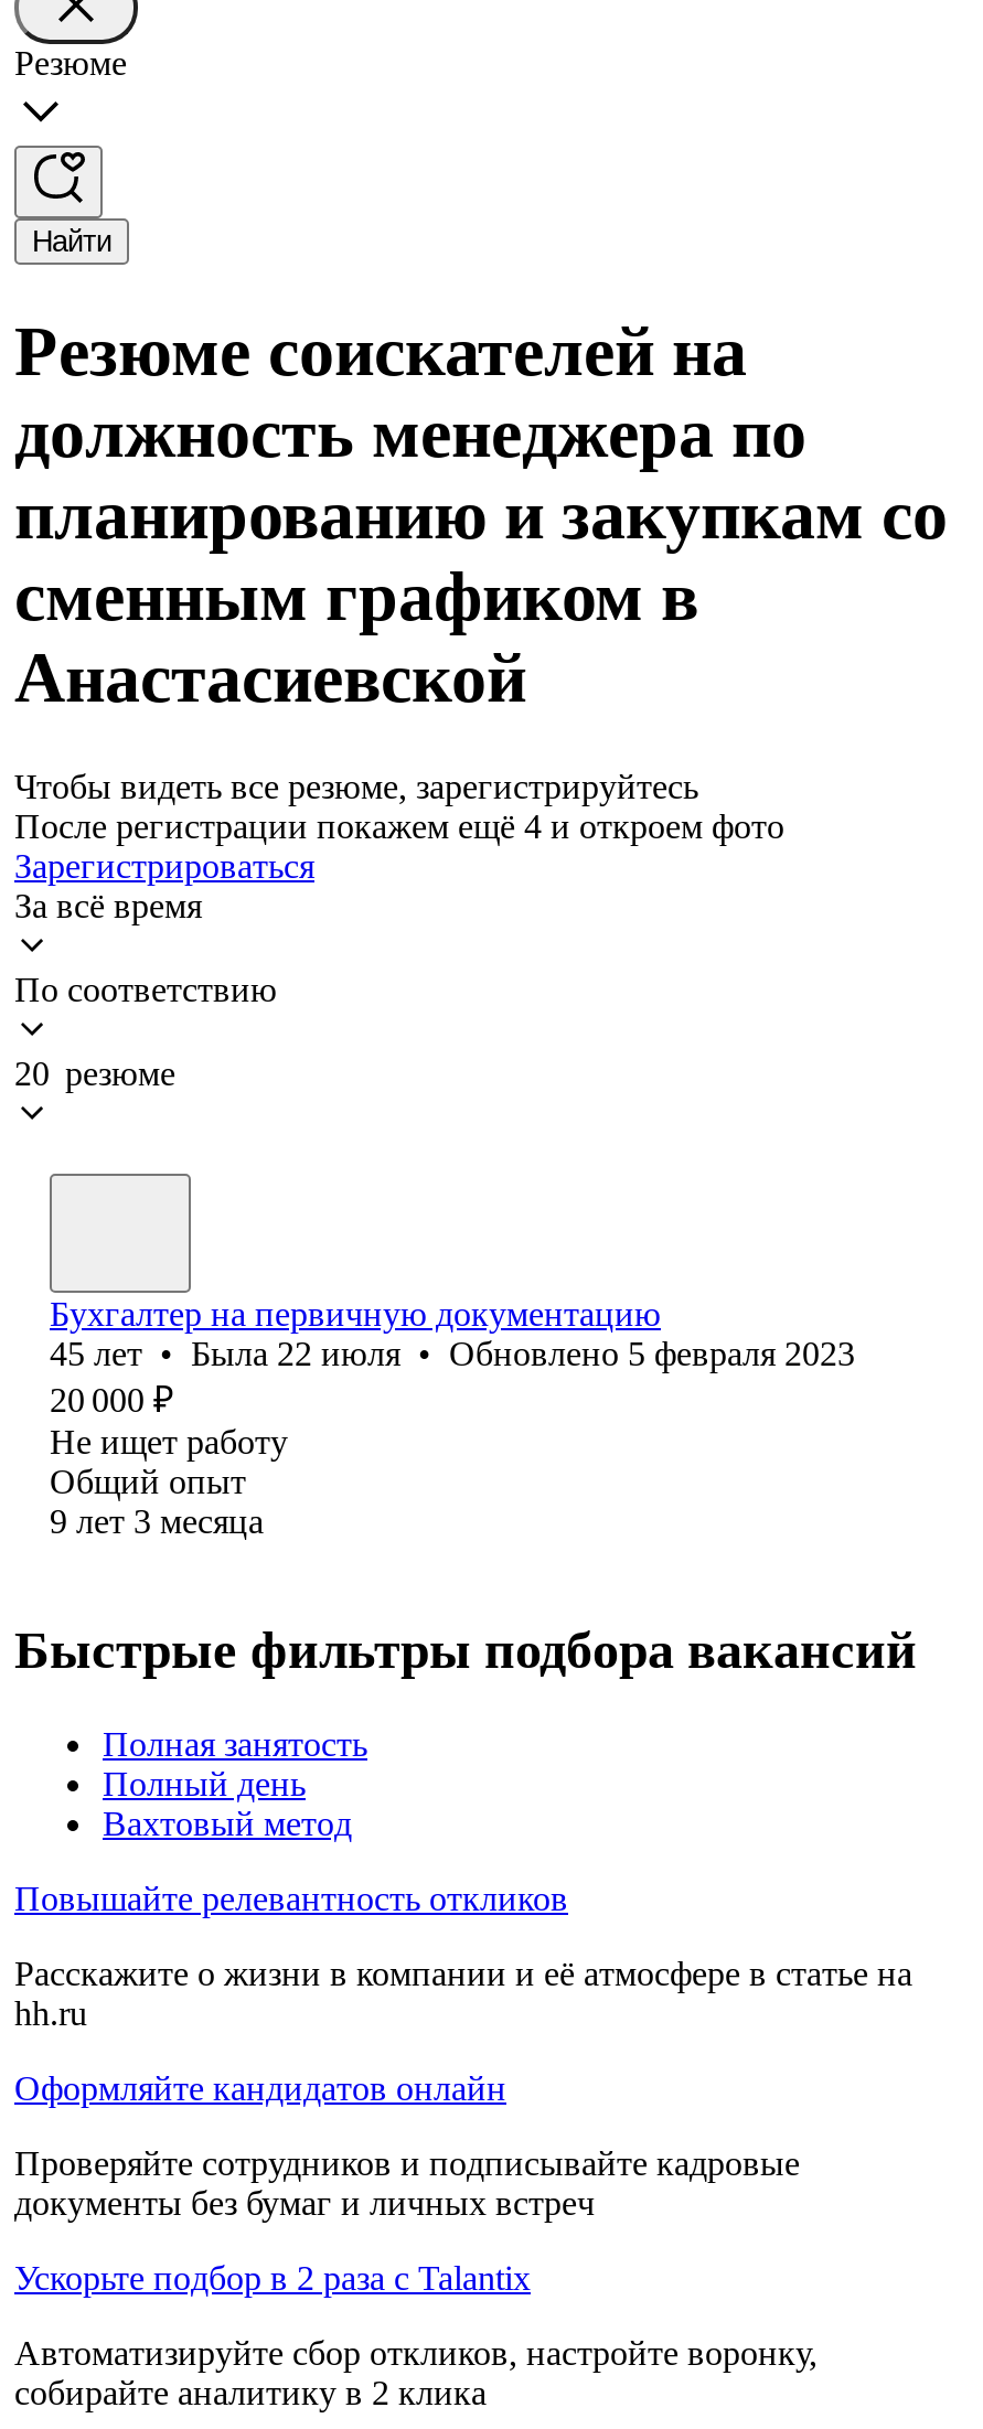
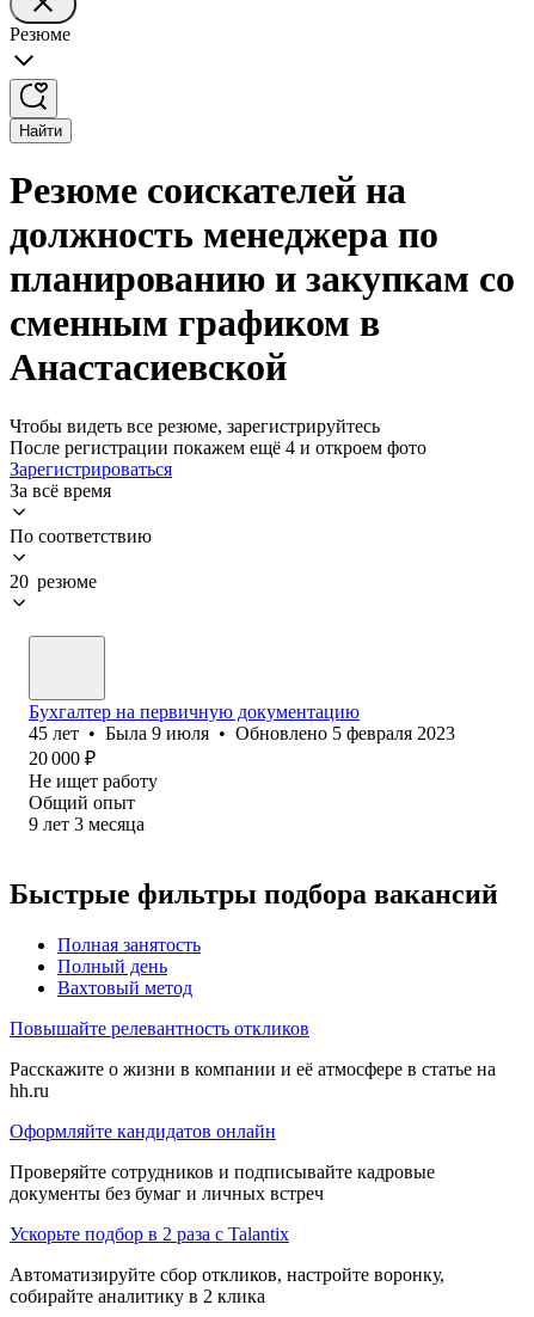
[50,1335,855,1372] 45 лет • Была 22 июля • Обновлено 5 февраля 2023 -> [29,723,455,743] 45 лет • Была 9 июля • Обновлено 5 февраля 2023

